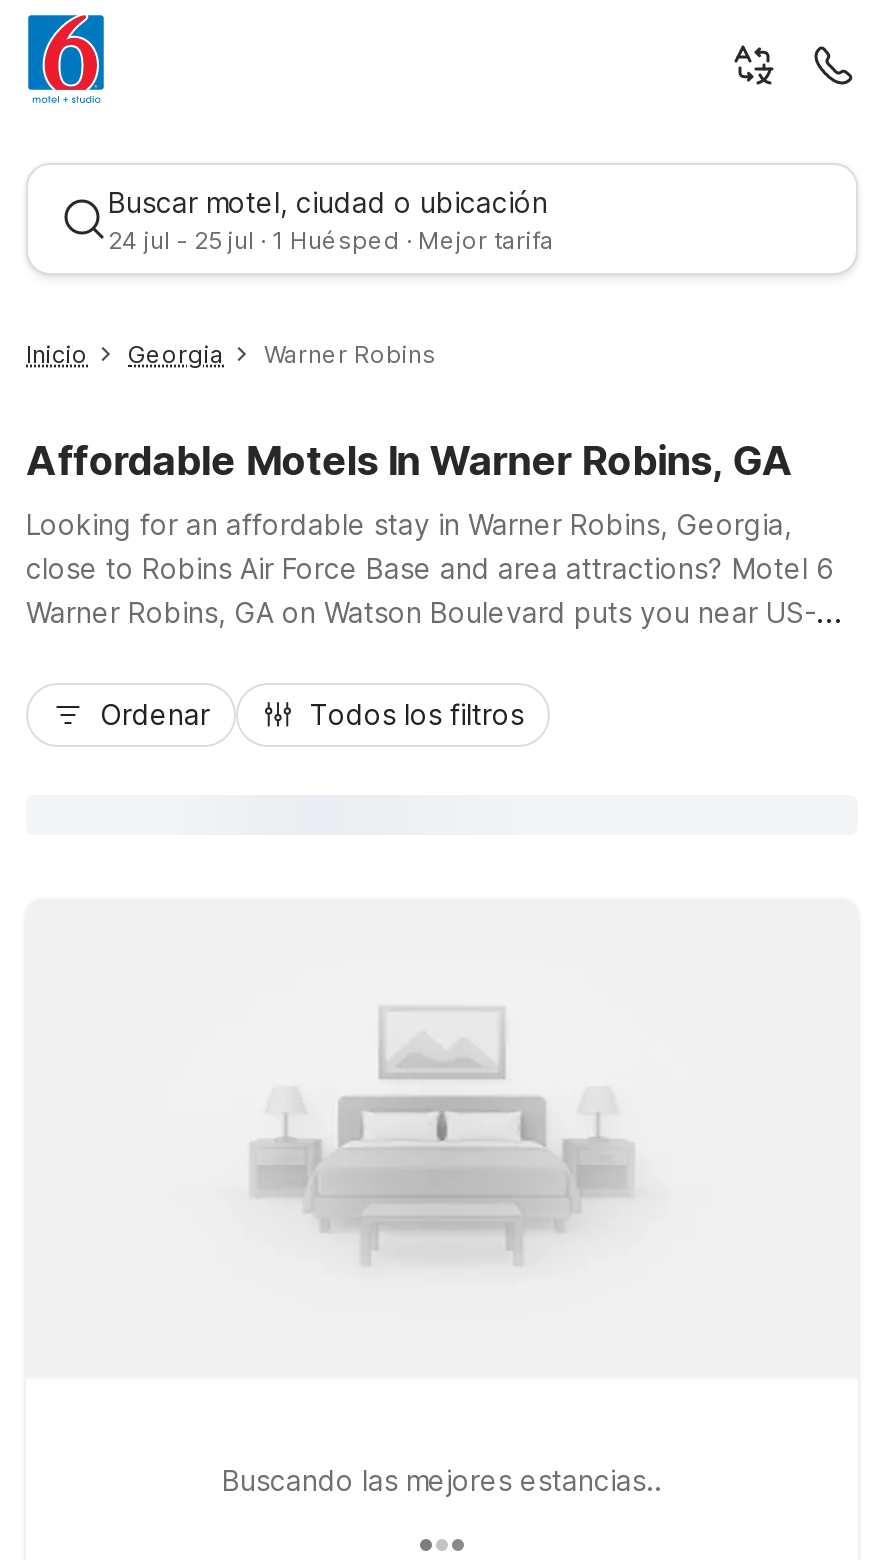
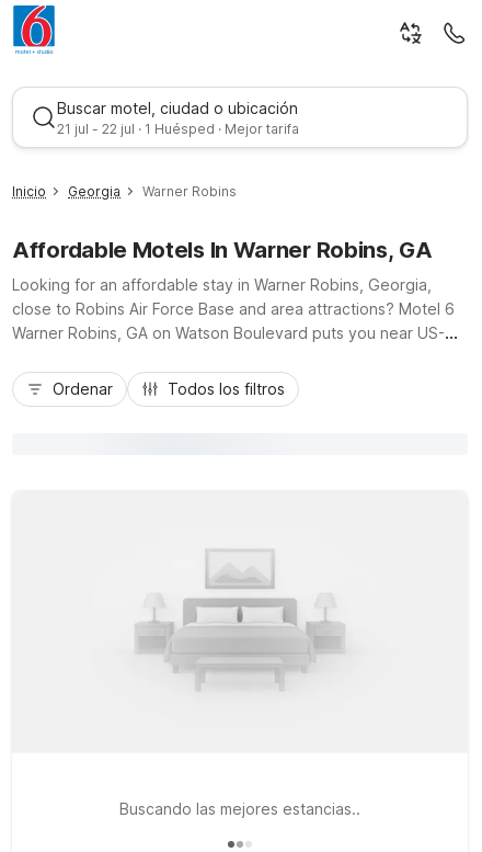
[108,225,554,255] 24 jul - 25 jul · 1 Huésped · Mejor tarifa -> [57,121,299,137] 21 jul - 22 jul · 1 Huésped · Mejor tarifa

